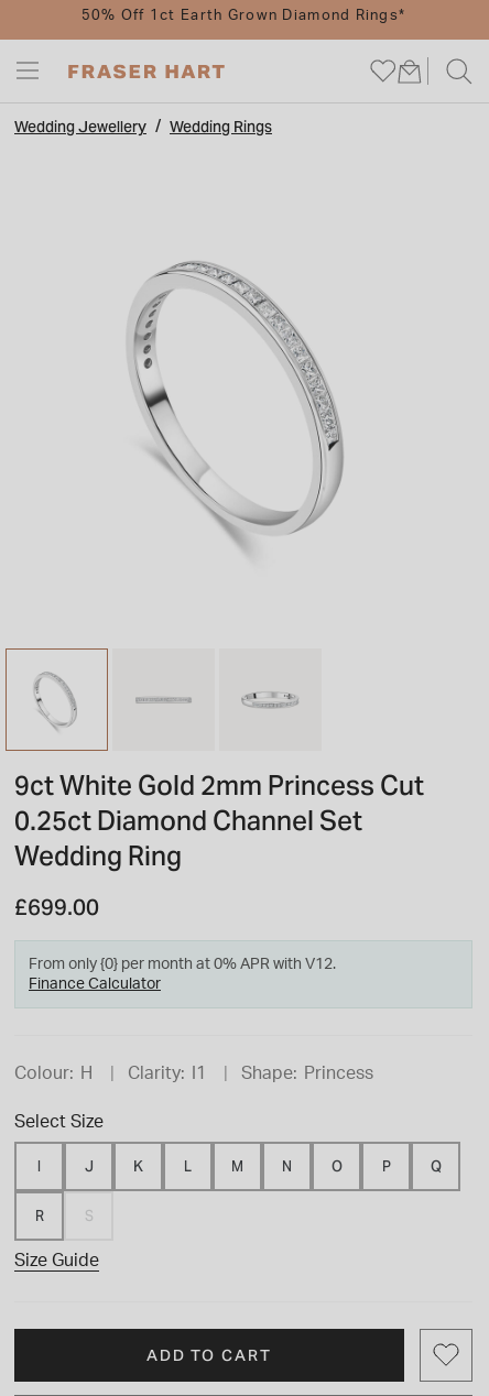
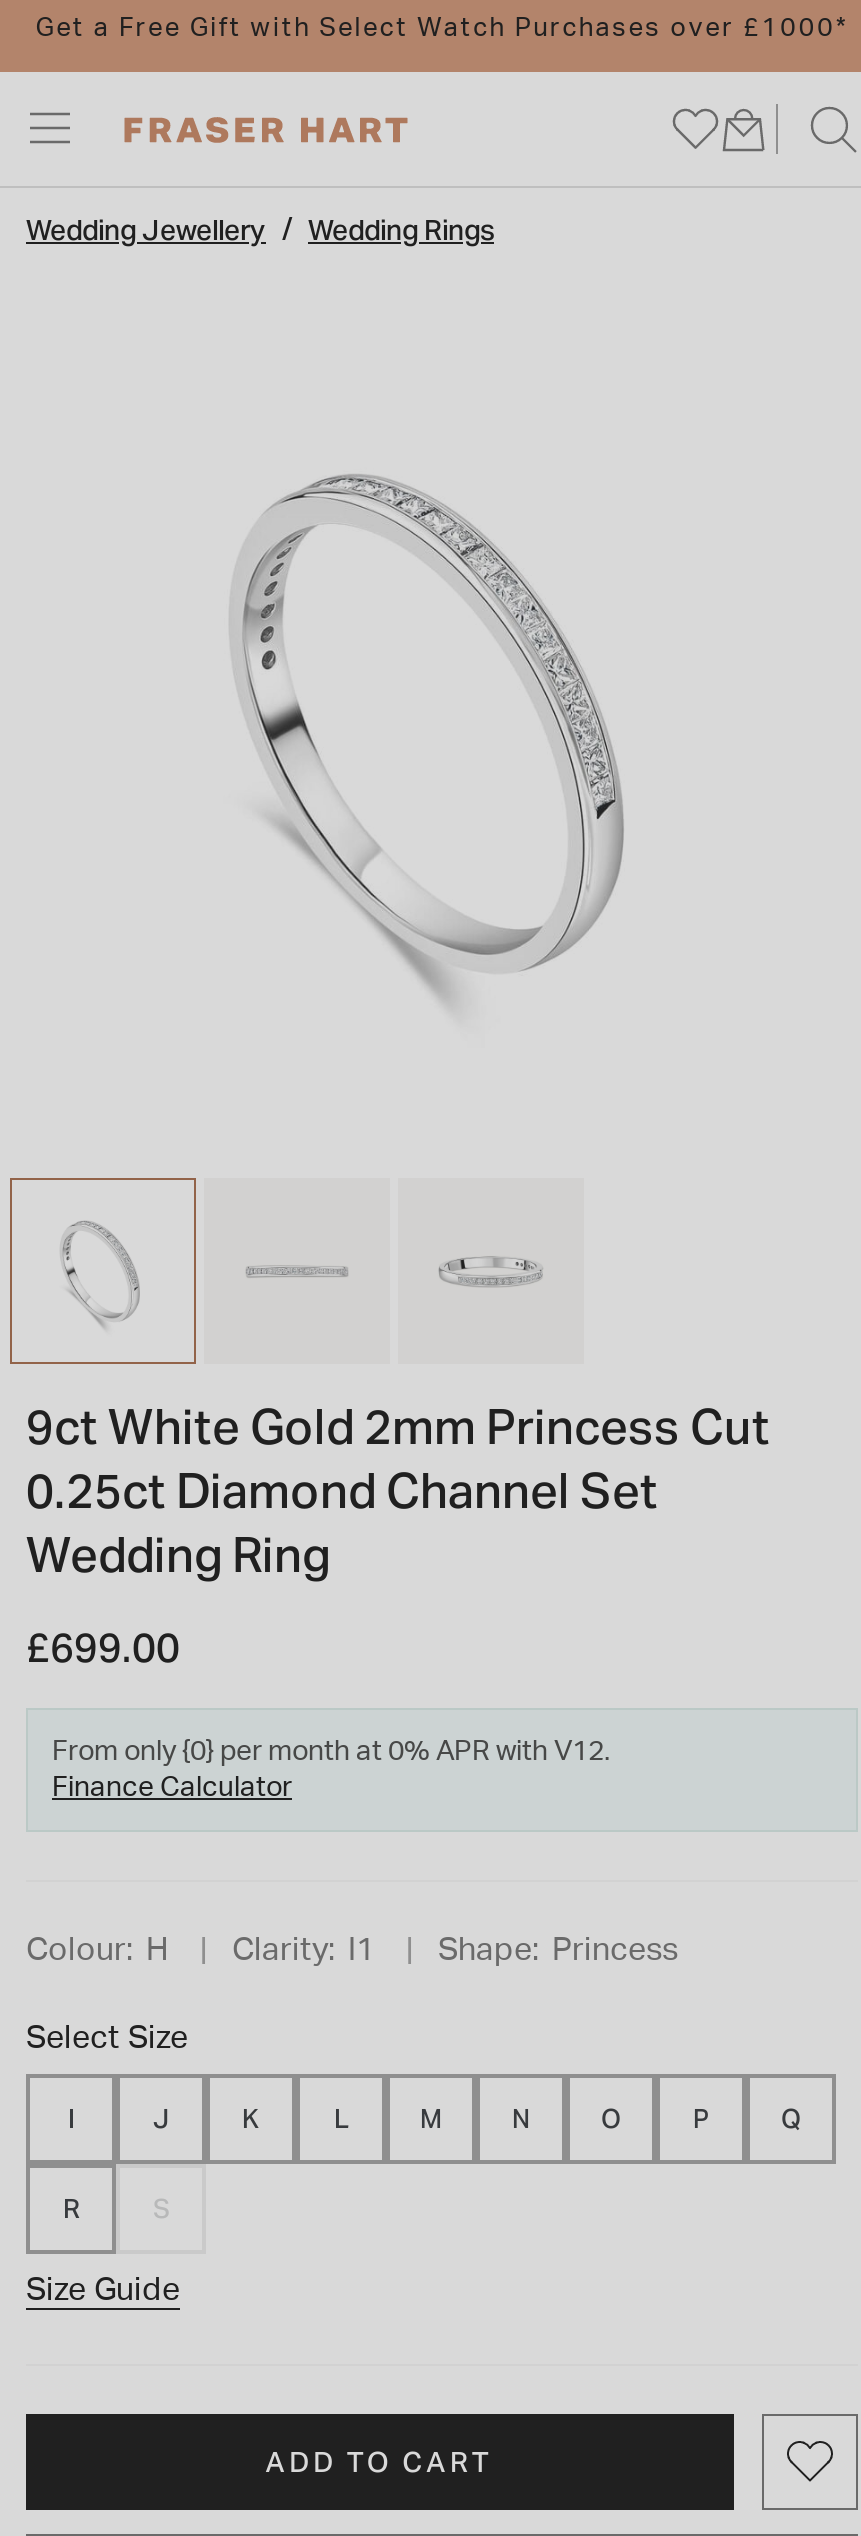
[81,9,406,23] 50% Off 1ct Earth Grown Diamond Rings* -> [36,16,848,42] Get a Free Gift with Select Watch Purchases over £1000*

